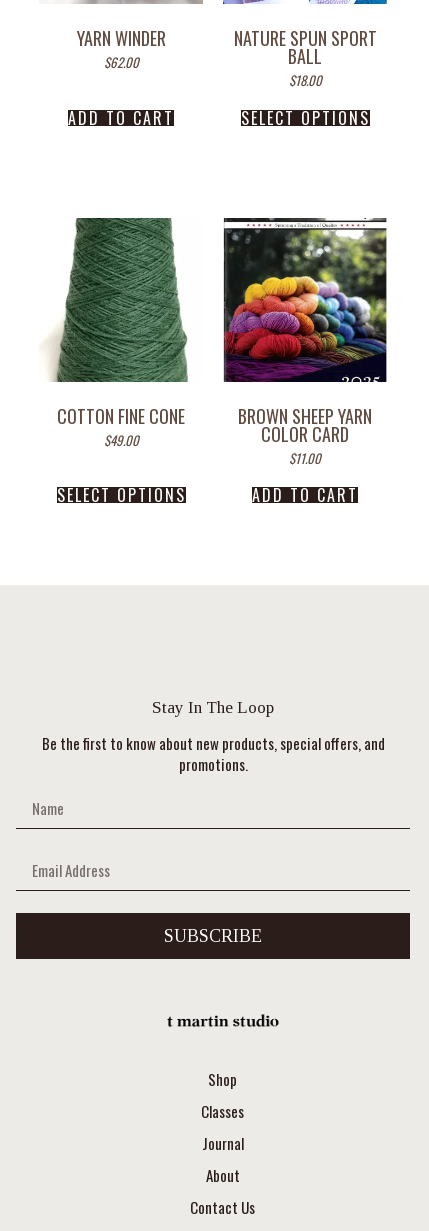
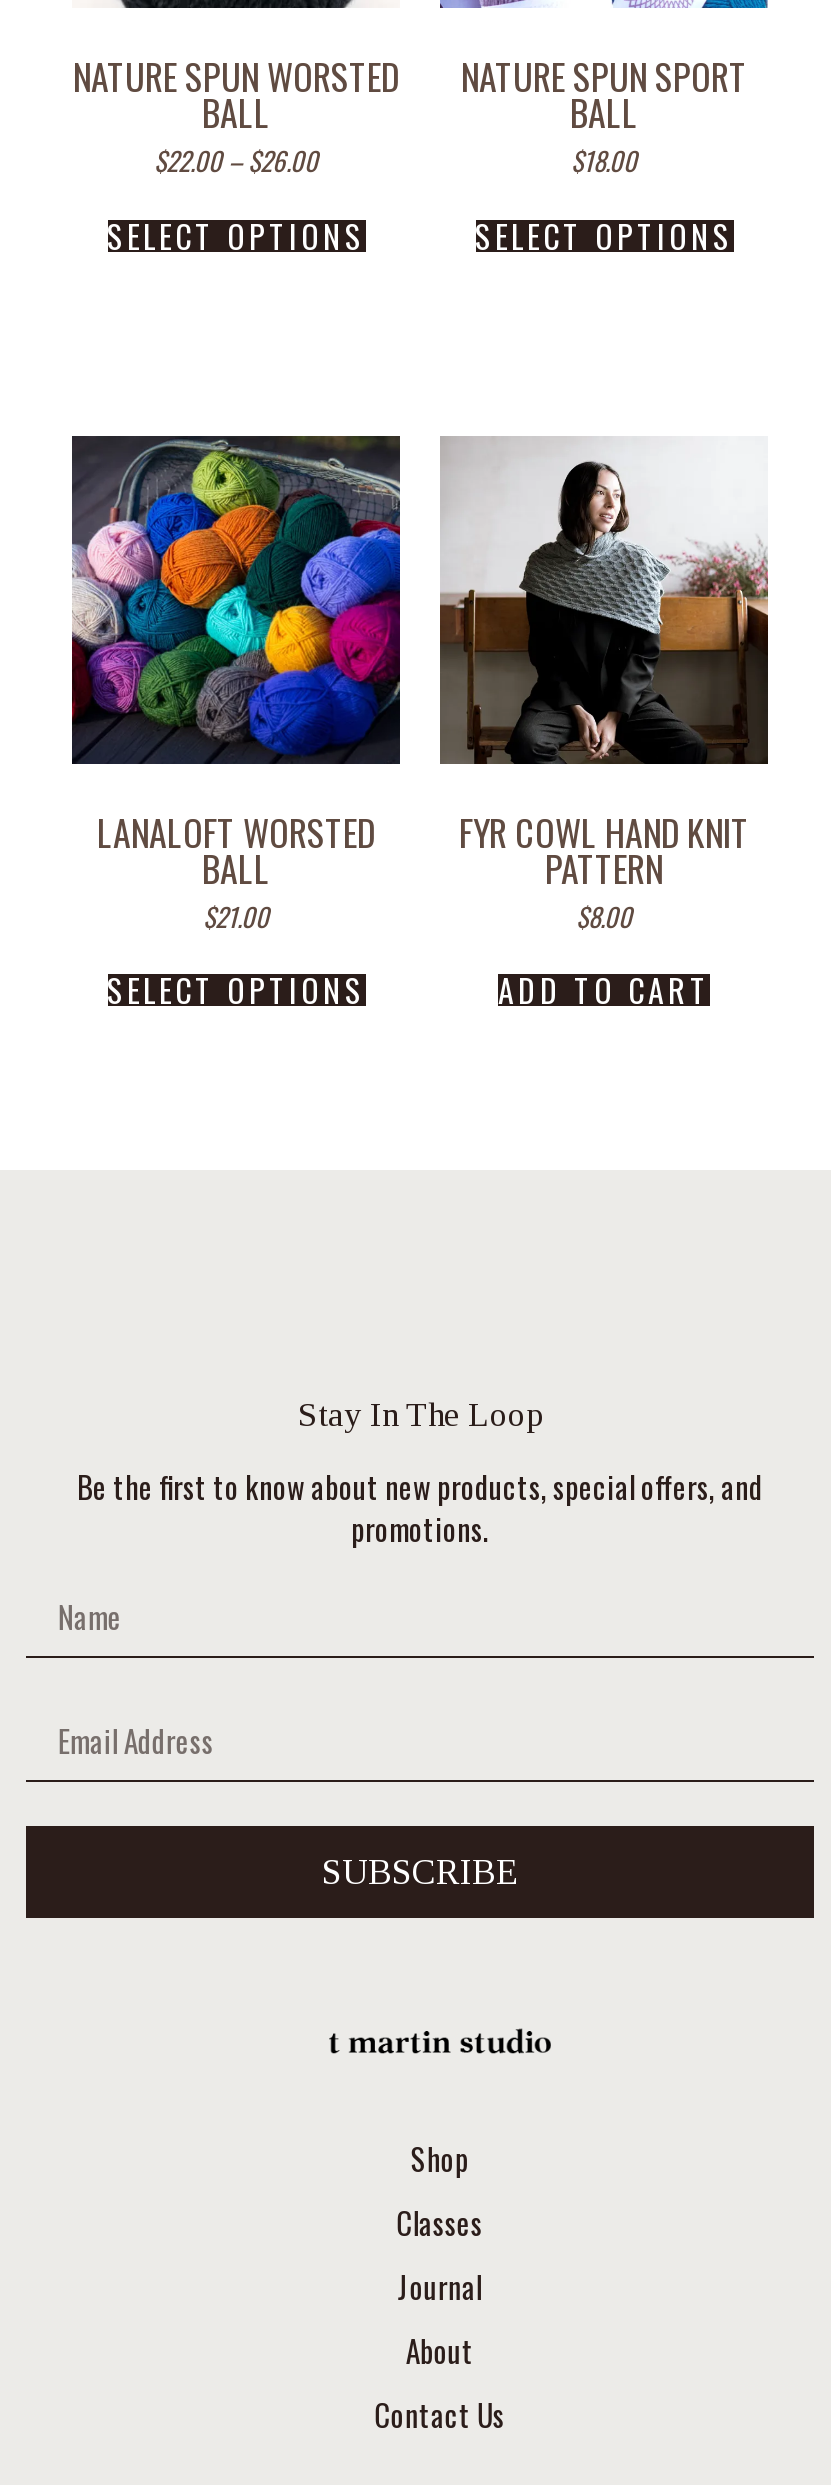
[76,25,165,72] YARN WINDER | $62.00 -> [73,50,399,180] NATURE SPUN WORSTED | BALL | $22.00 – $26.00
[68,106,174,130] ADD TO CART -> [107,212,365,260] SELECT OPTIONS
[39,218,203,450] [image] | COTTON FINE CONE | $49.00 -> [70,434,402,935] [image] | LANALOFT WORSTED | BALL | $21.00
[223,217,387,468] [image] | BROWN SHEEP YARN | COLOR CARD | $11.00 -> [438,436,770,935] [image] | FYR COWL HAND KNIT | PATTERN | $8.00

